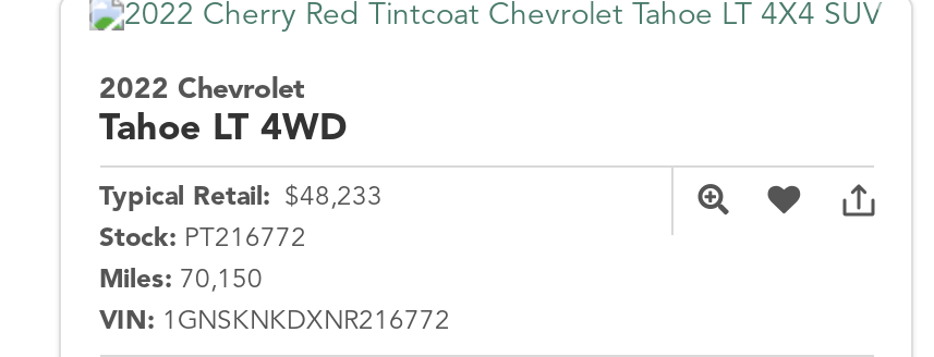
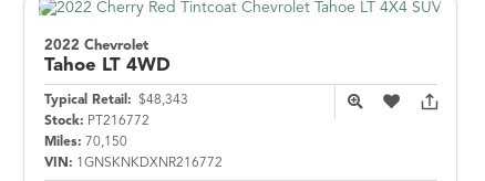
[99,184,383,210] Typical Retail: $48,233 -> [44,93,188,107] Typical Retail: $48,343

